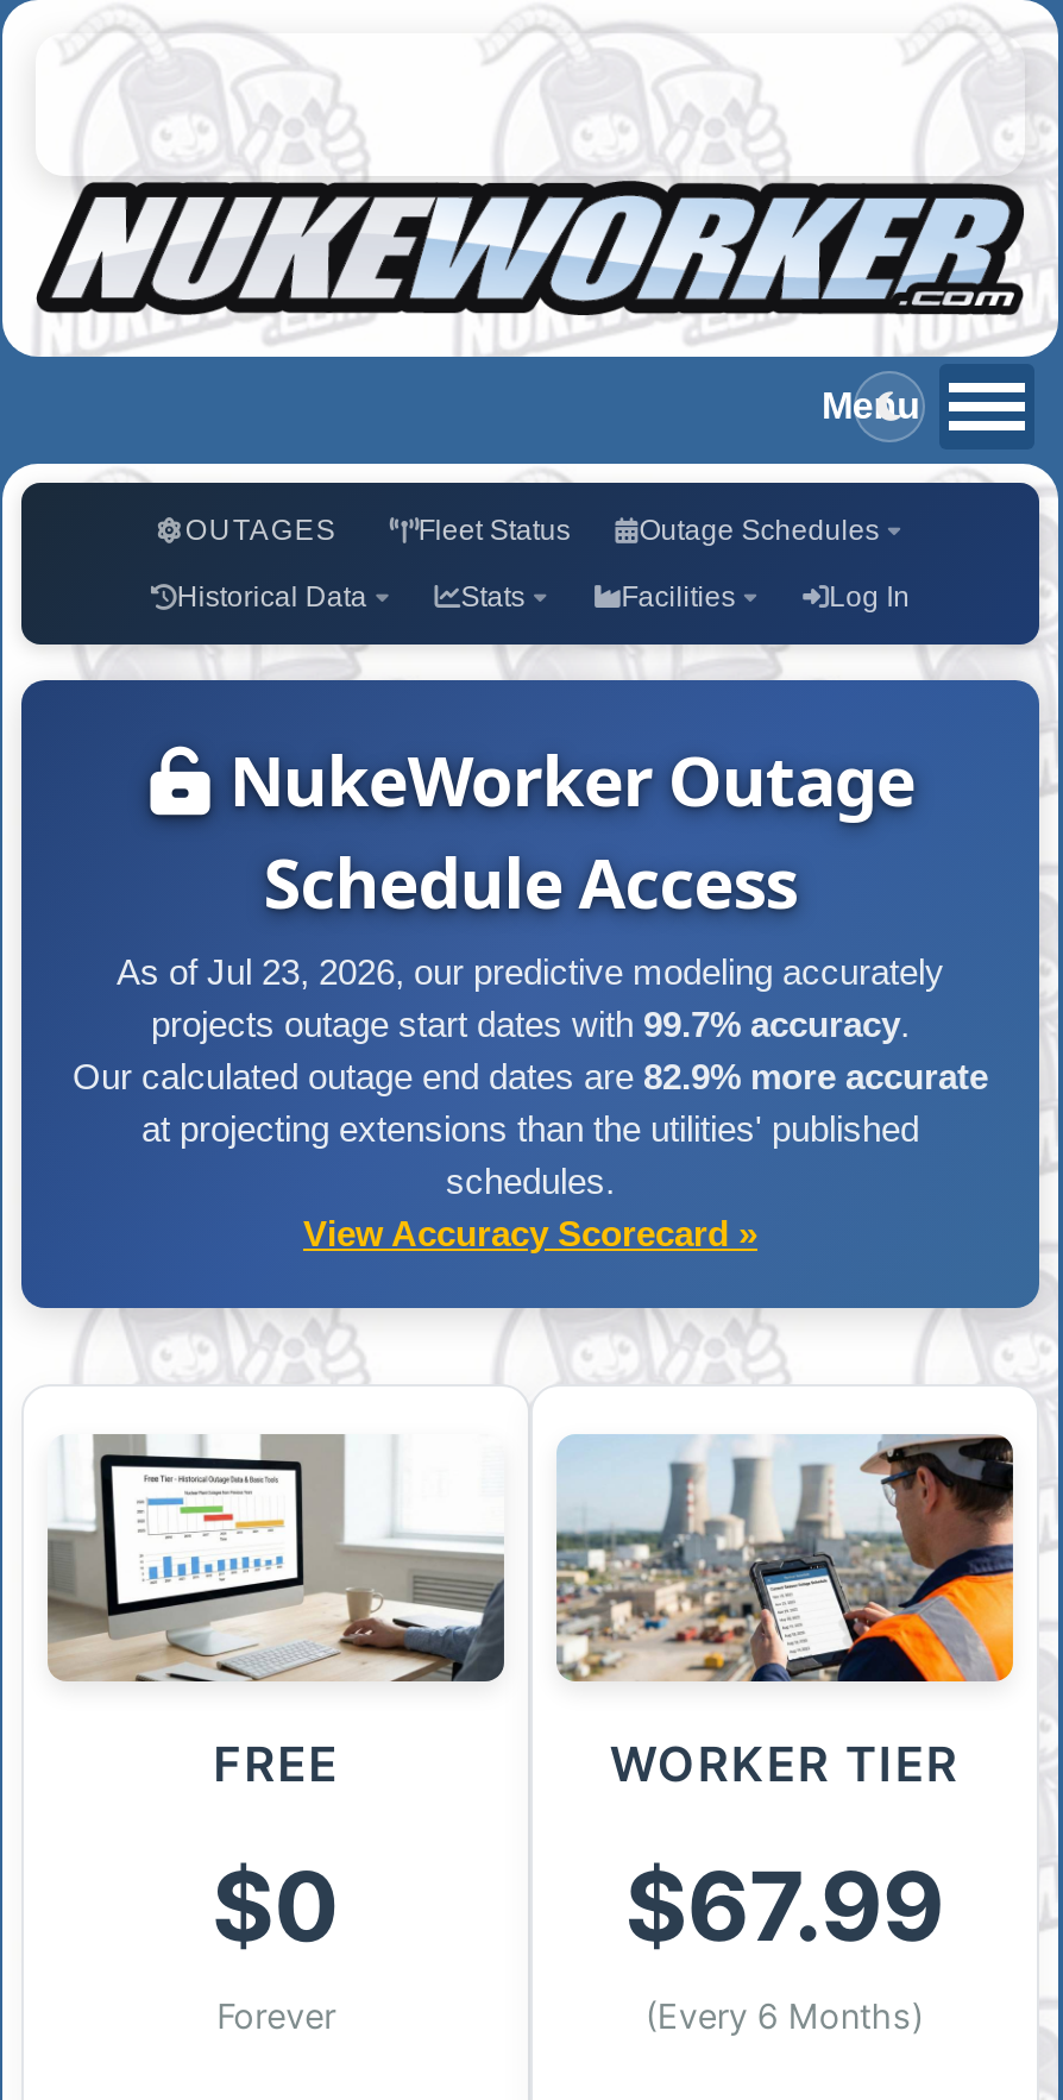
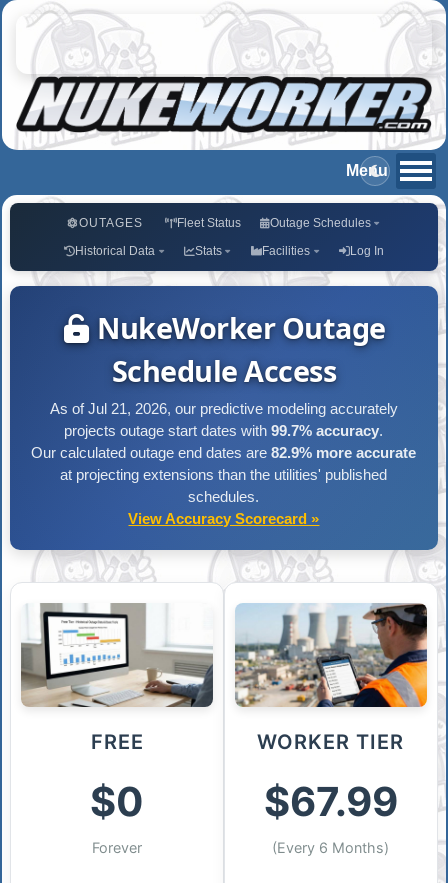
[117,951,944,991] As of Jul 23, 2026, our predictive modeling accurately -> [50,400,398,417] As of Jul 21, 2026, our predictive modeling accurately

